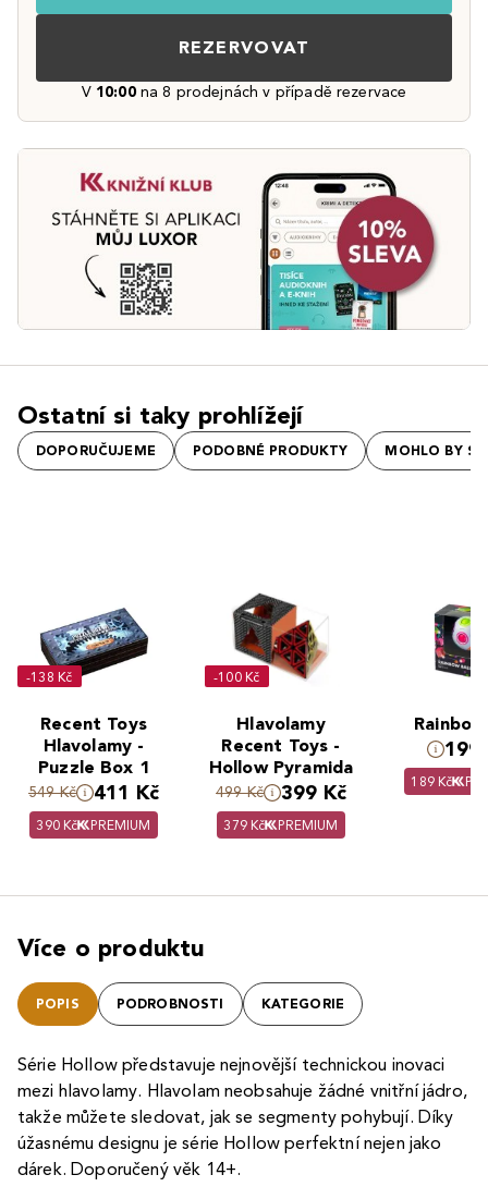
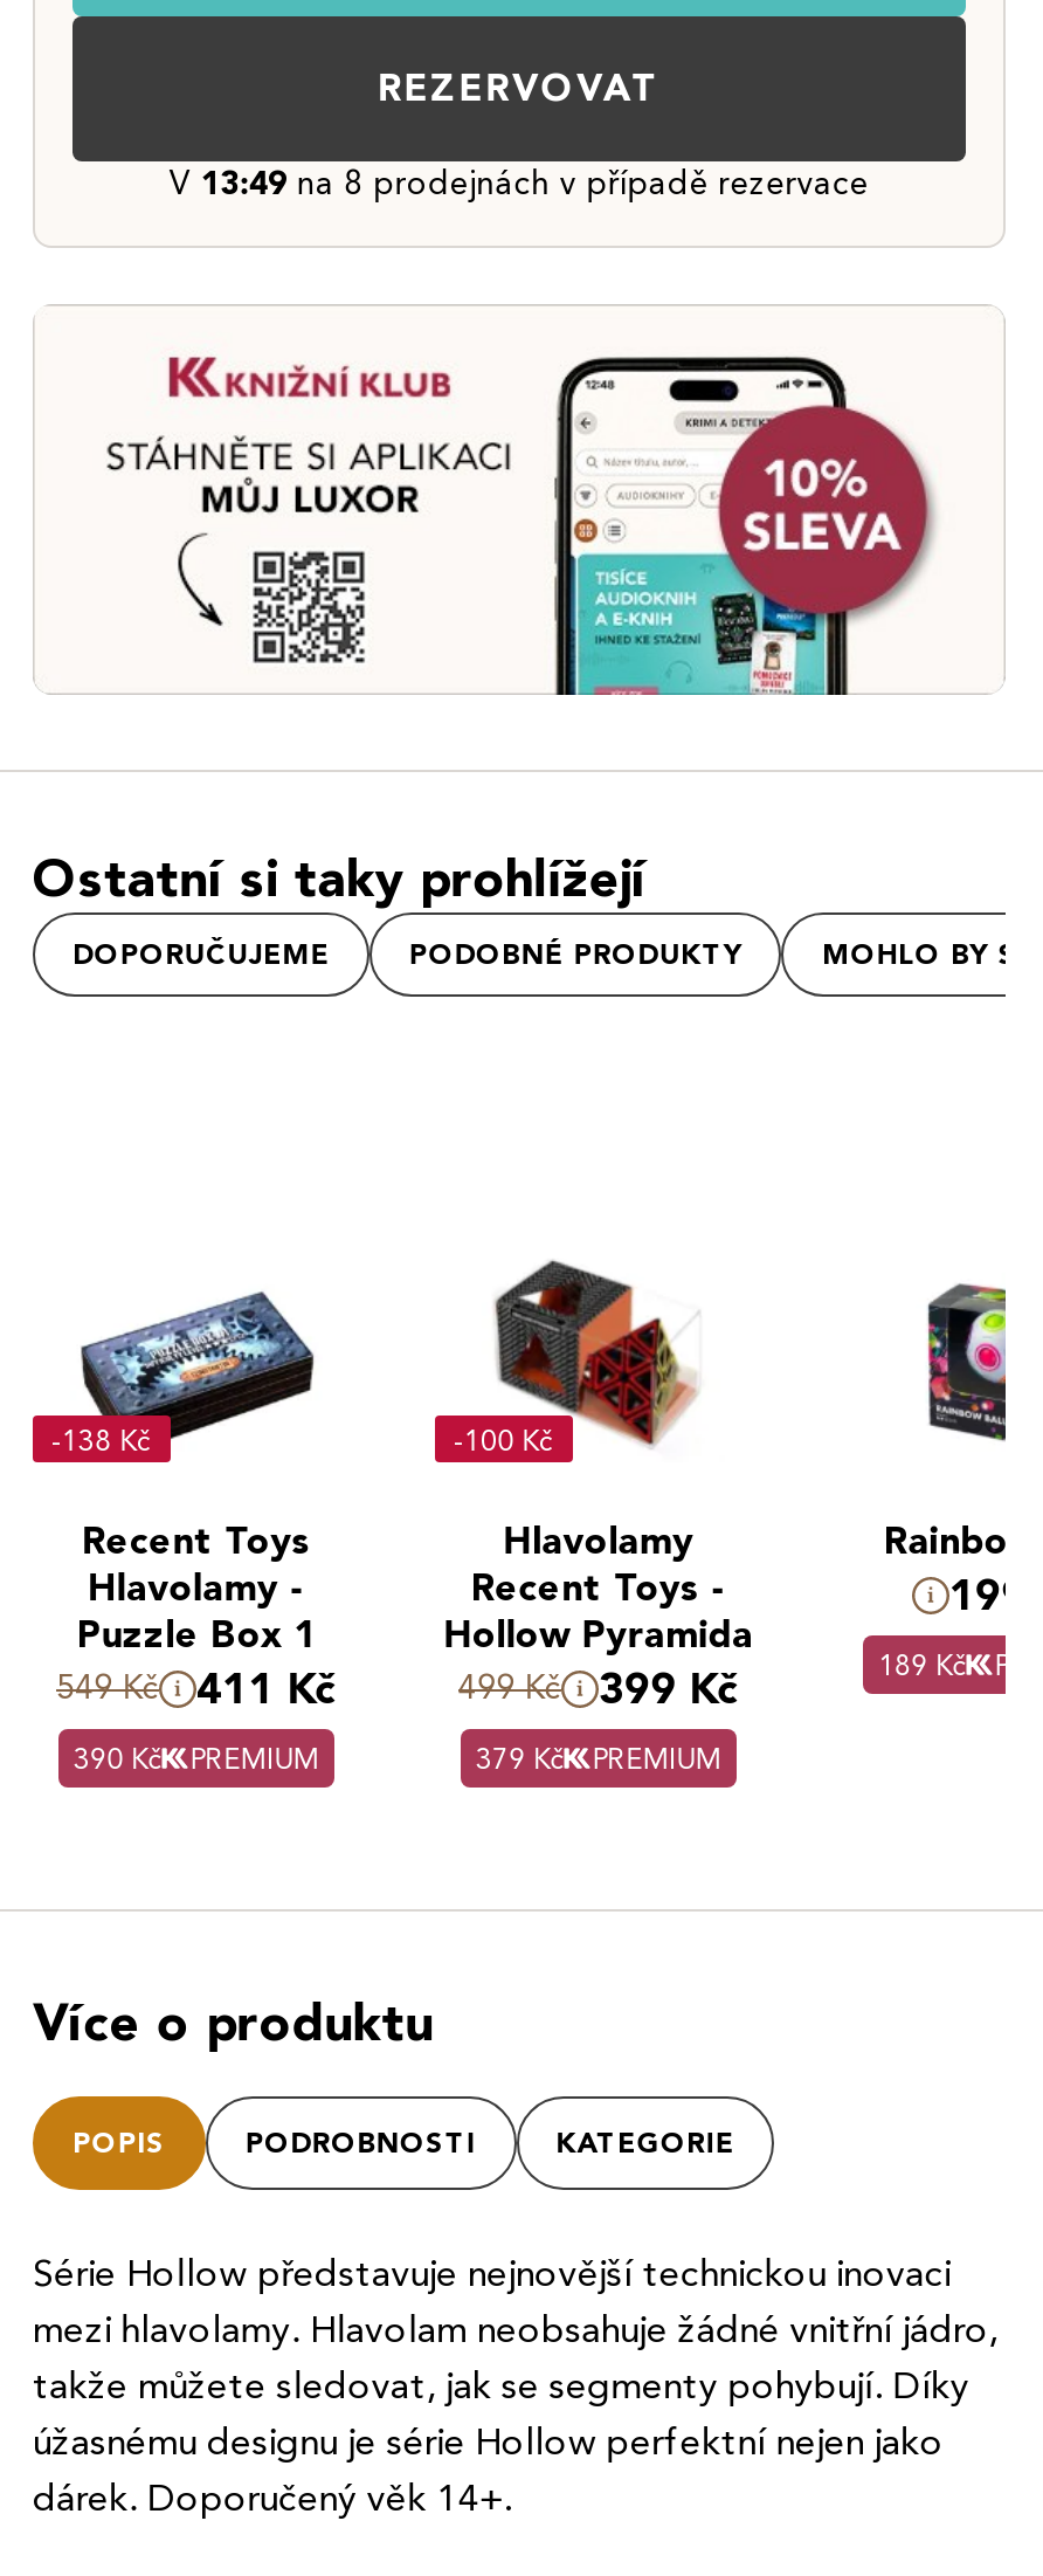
[81,83,407,101] V 10:00 na 8 prodejnách v případě rezervace -> [170,164,869,204] V 13:49 na 8 prodejnách v případě rezervace

